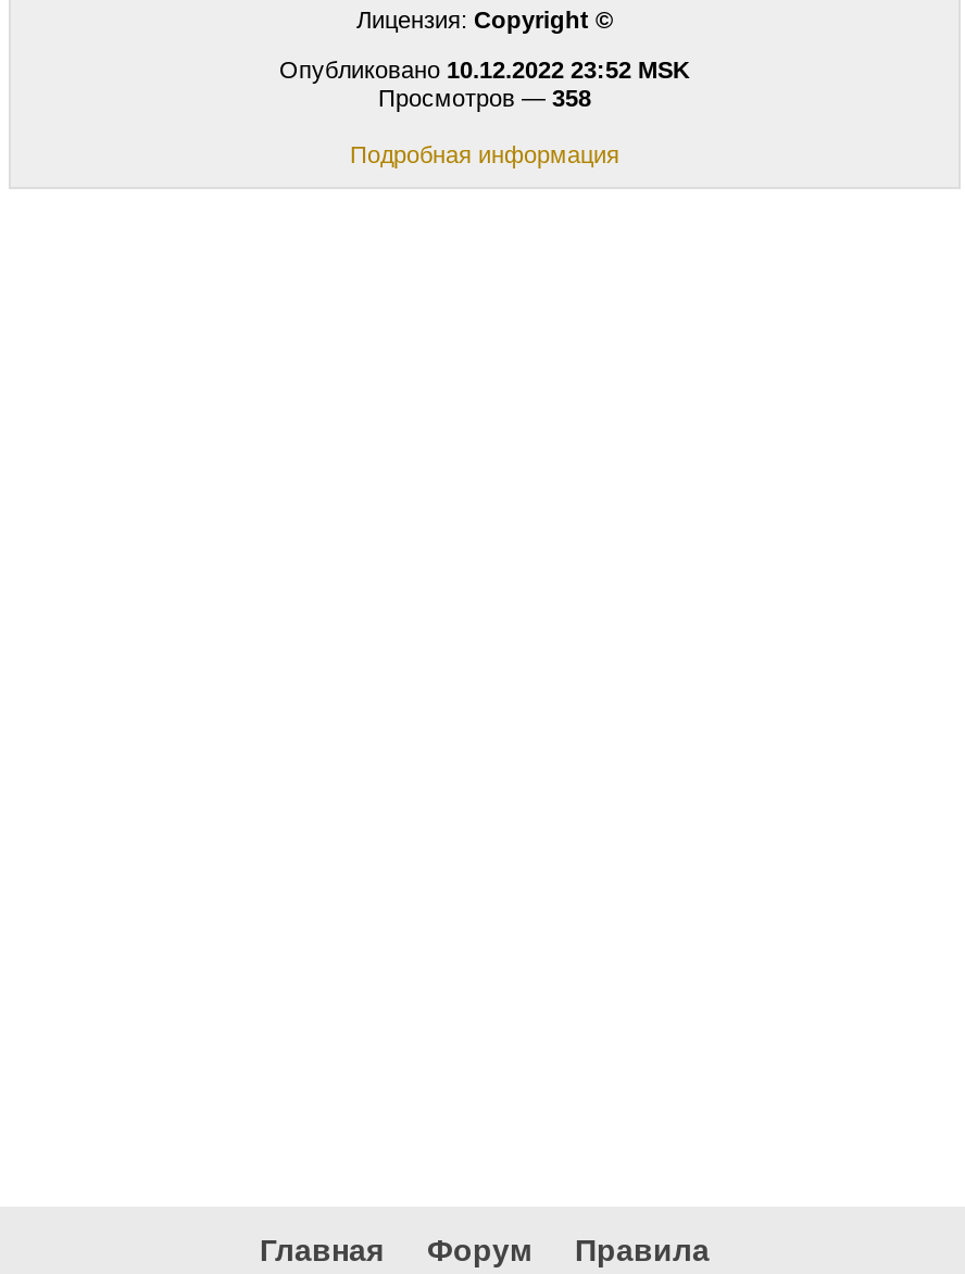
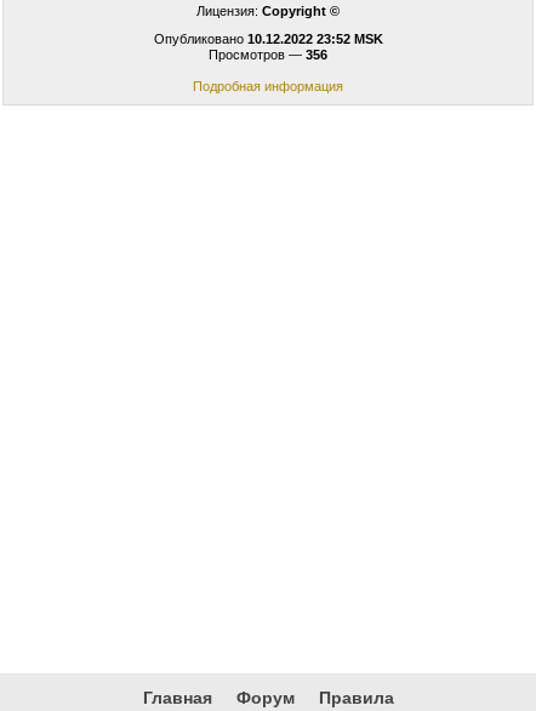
[378,85,591,111] Просмотров — 358 -> [209,47,327,62] Просмотров — 356

